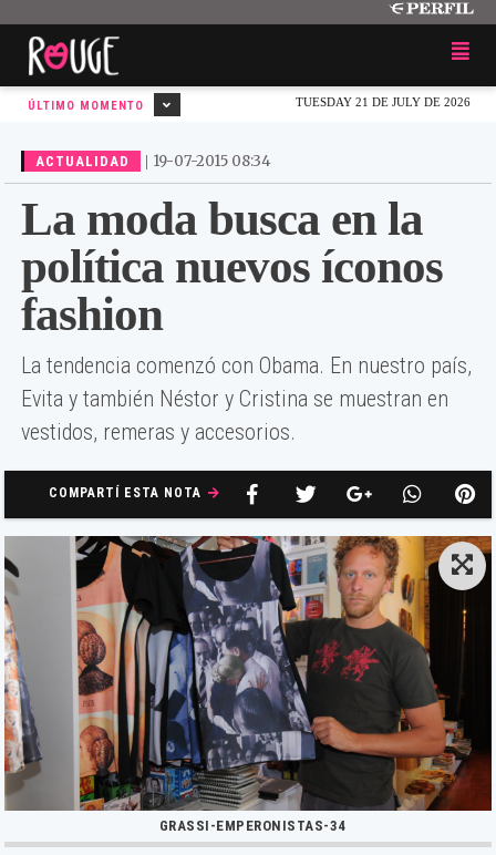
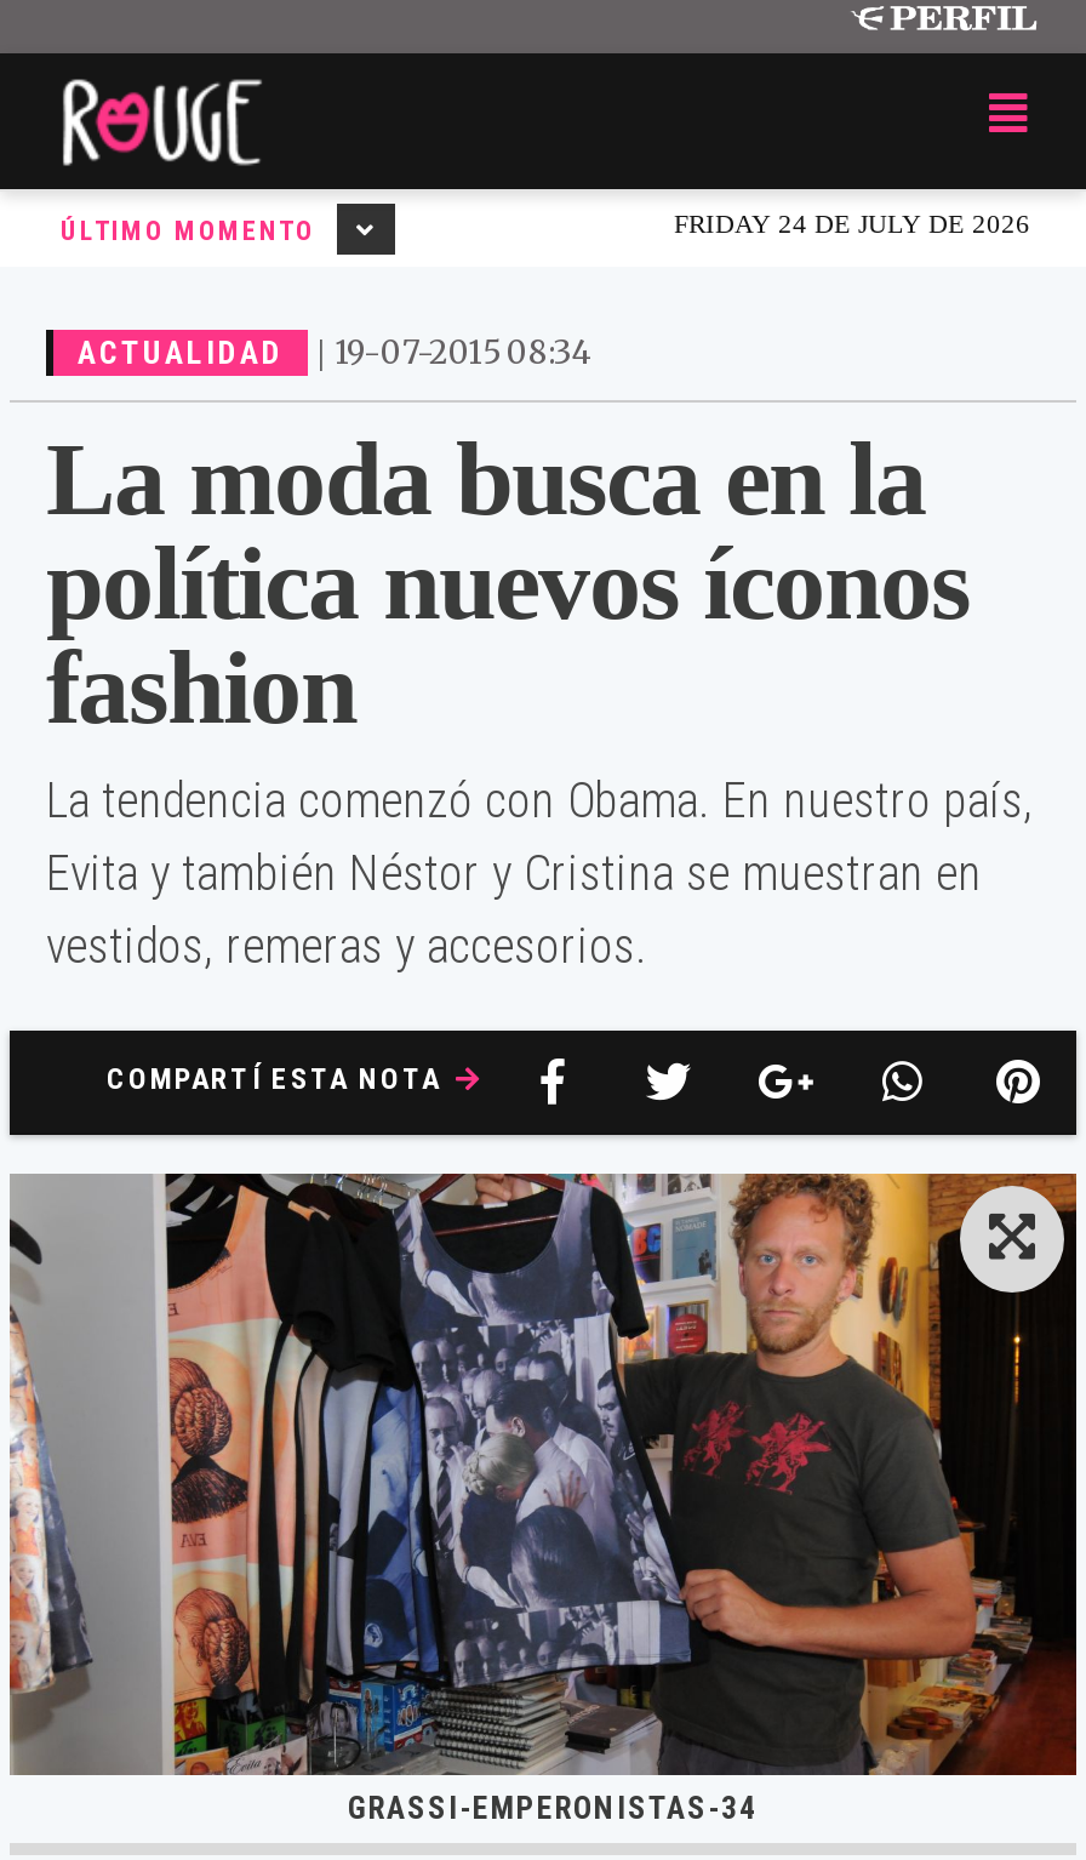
[296,95,471,109] TUESDAY 21 DE JULY DE 2026 -> [674,209,1030,238] FRIDAY 24 DE JULY DE 2026

